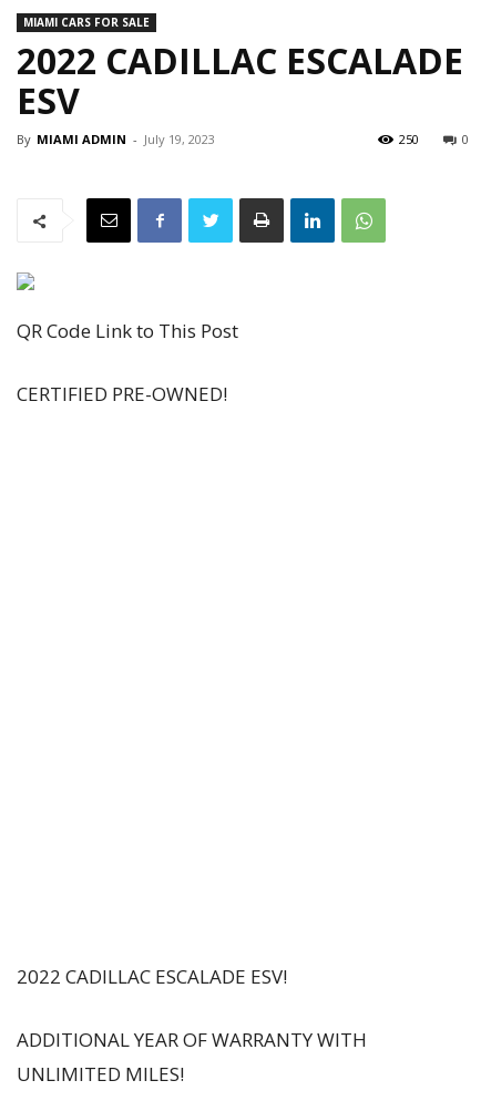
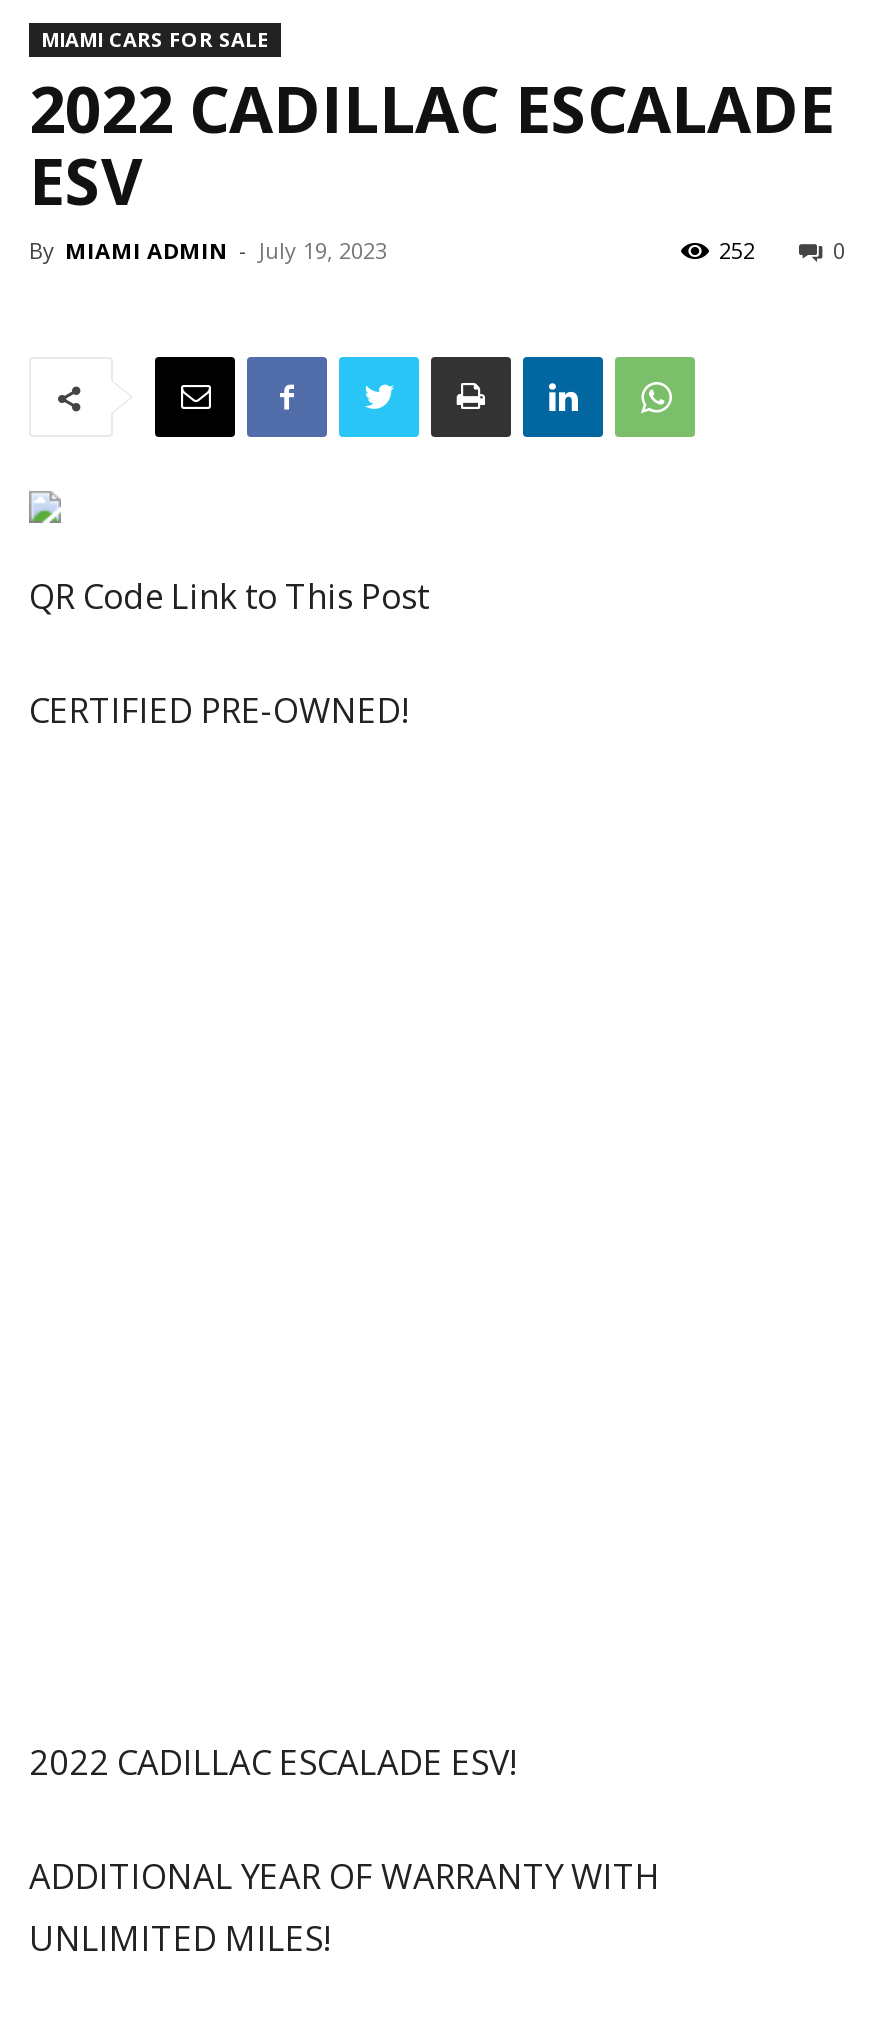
[399,131,419,147] 250 -> [719,235,755,265] 252

